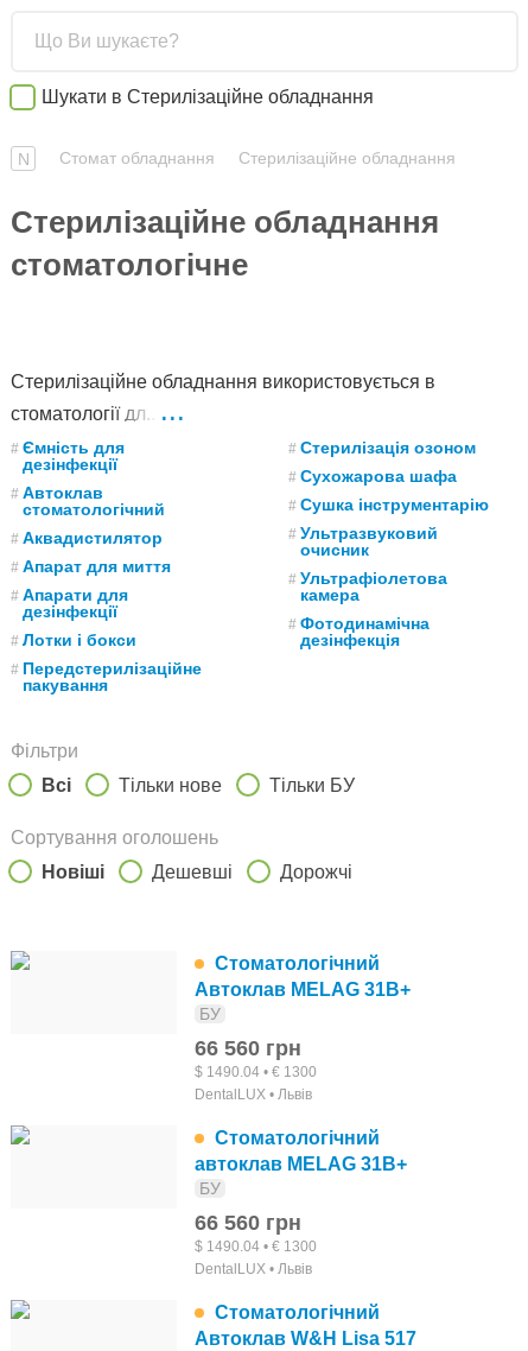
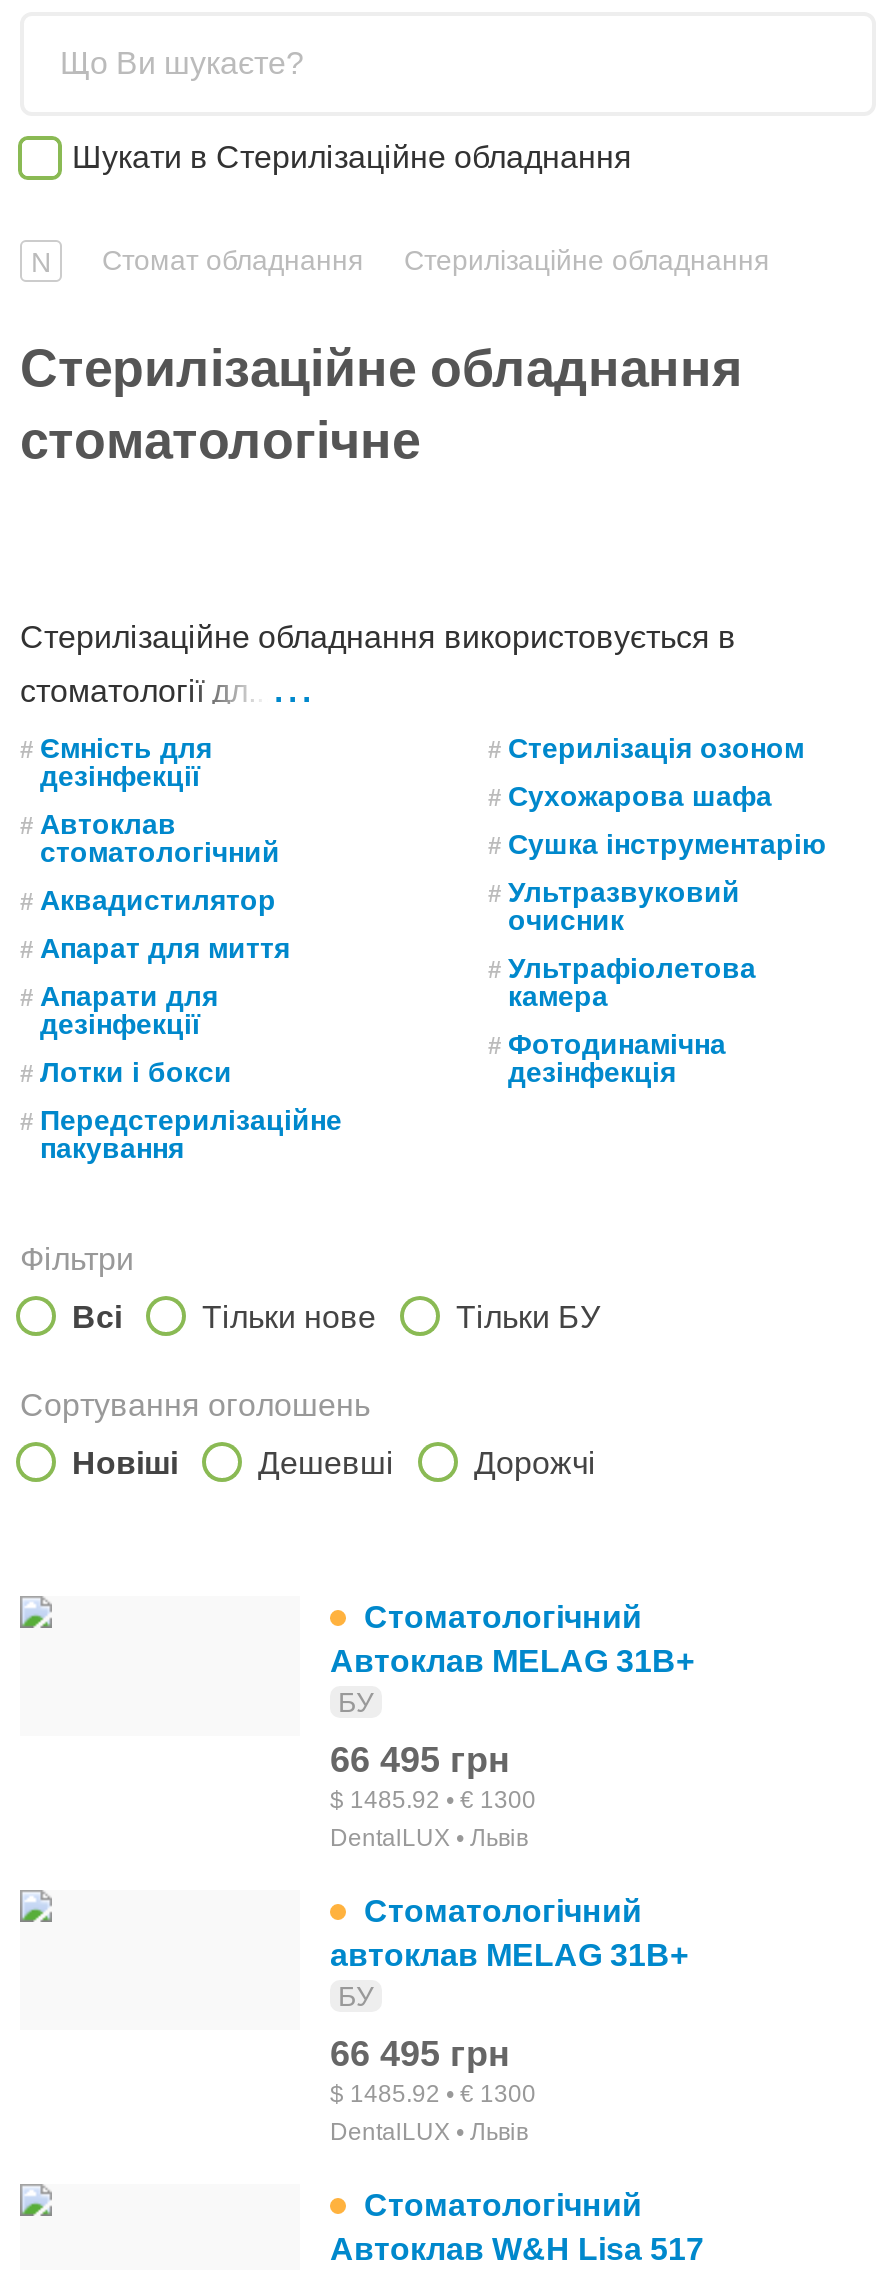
[195,1036,301,1060] 66 560 грн -> [330,1740,510,1780] 66 495 грн
[195,1064,317,1080] $ 1490.04 • € 1300 -> [330,1786,536,1814] $ 1485.92 • € 1300
[195,1211,301,1235] 66 560 грн -> [330,2034,510,2074] 66 495 грн
[195,1238,317,1255] $ 1490.04 • € 1300 -> [330,2080,536,2108] $ 1485.92 • € 1300

